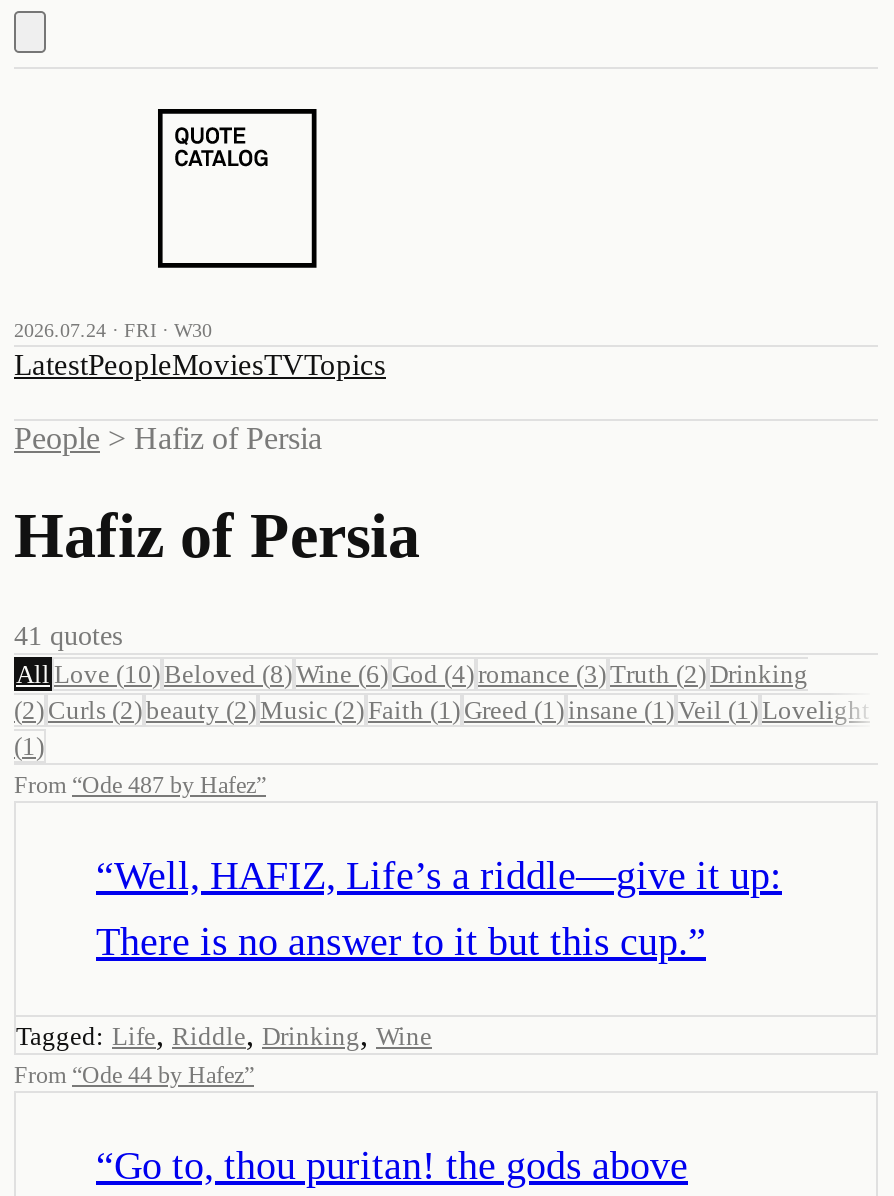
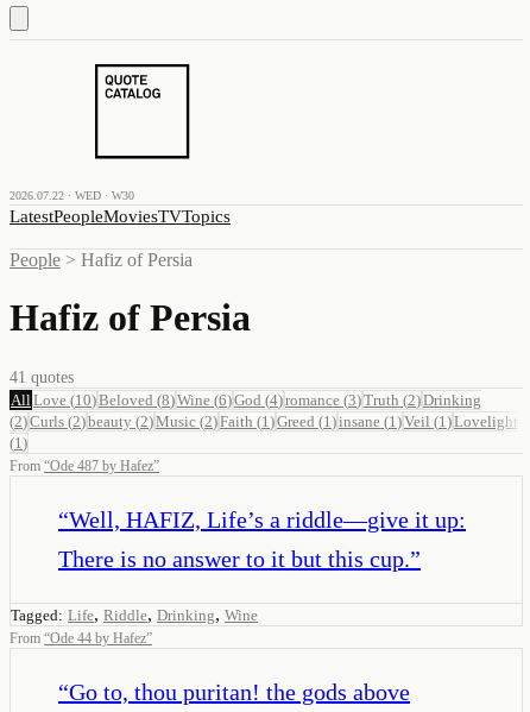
[14,319,212,341] 2026.07.24 · FRI · W30 -> [10,189,134,202] 2026.07.22 · WED · W30

